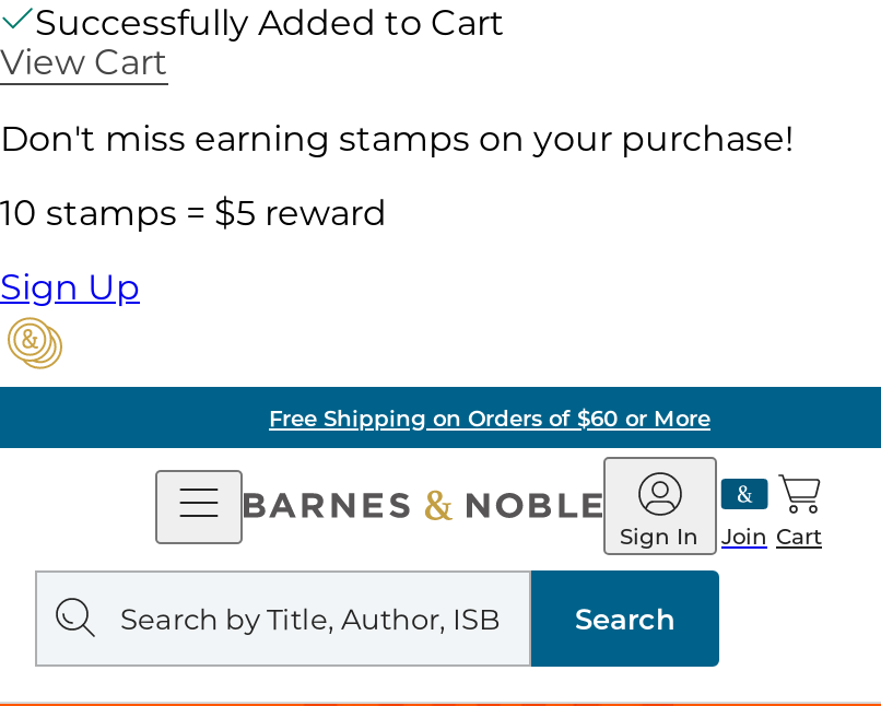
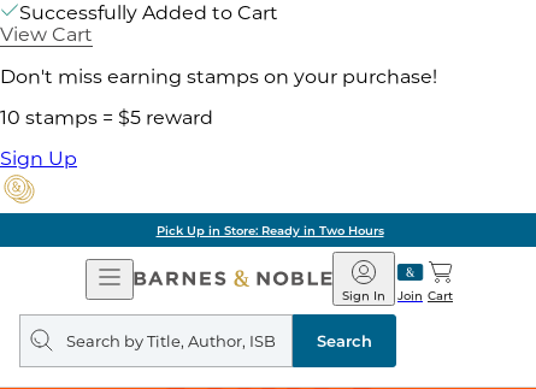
[269,403,710,432] Free Shipping on Orders of $60 or More -> [156,222,384,238] Pick Up in Store: Ready in Two Hours

